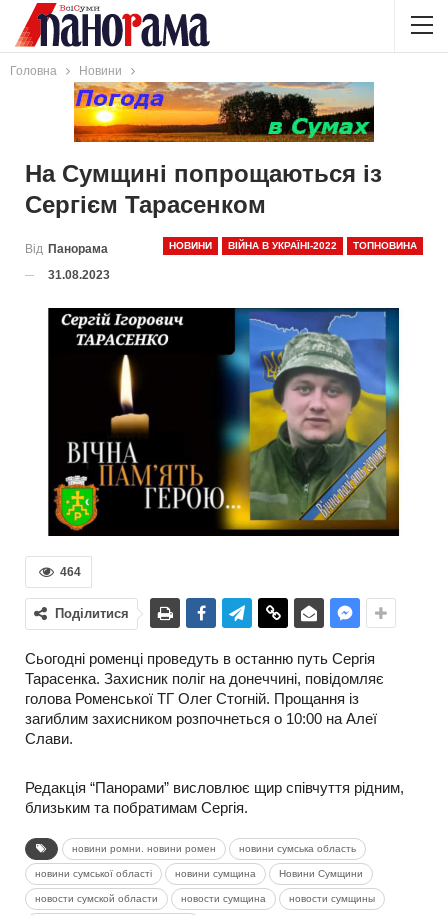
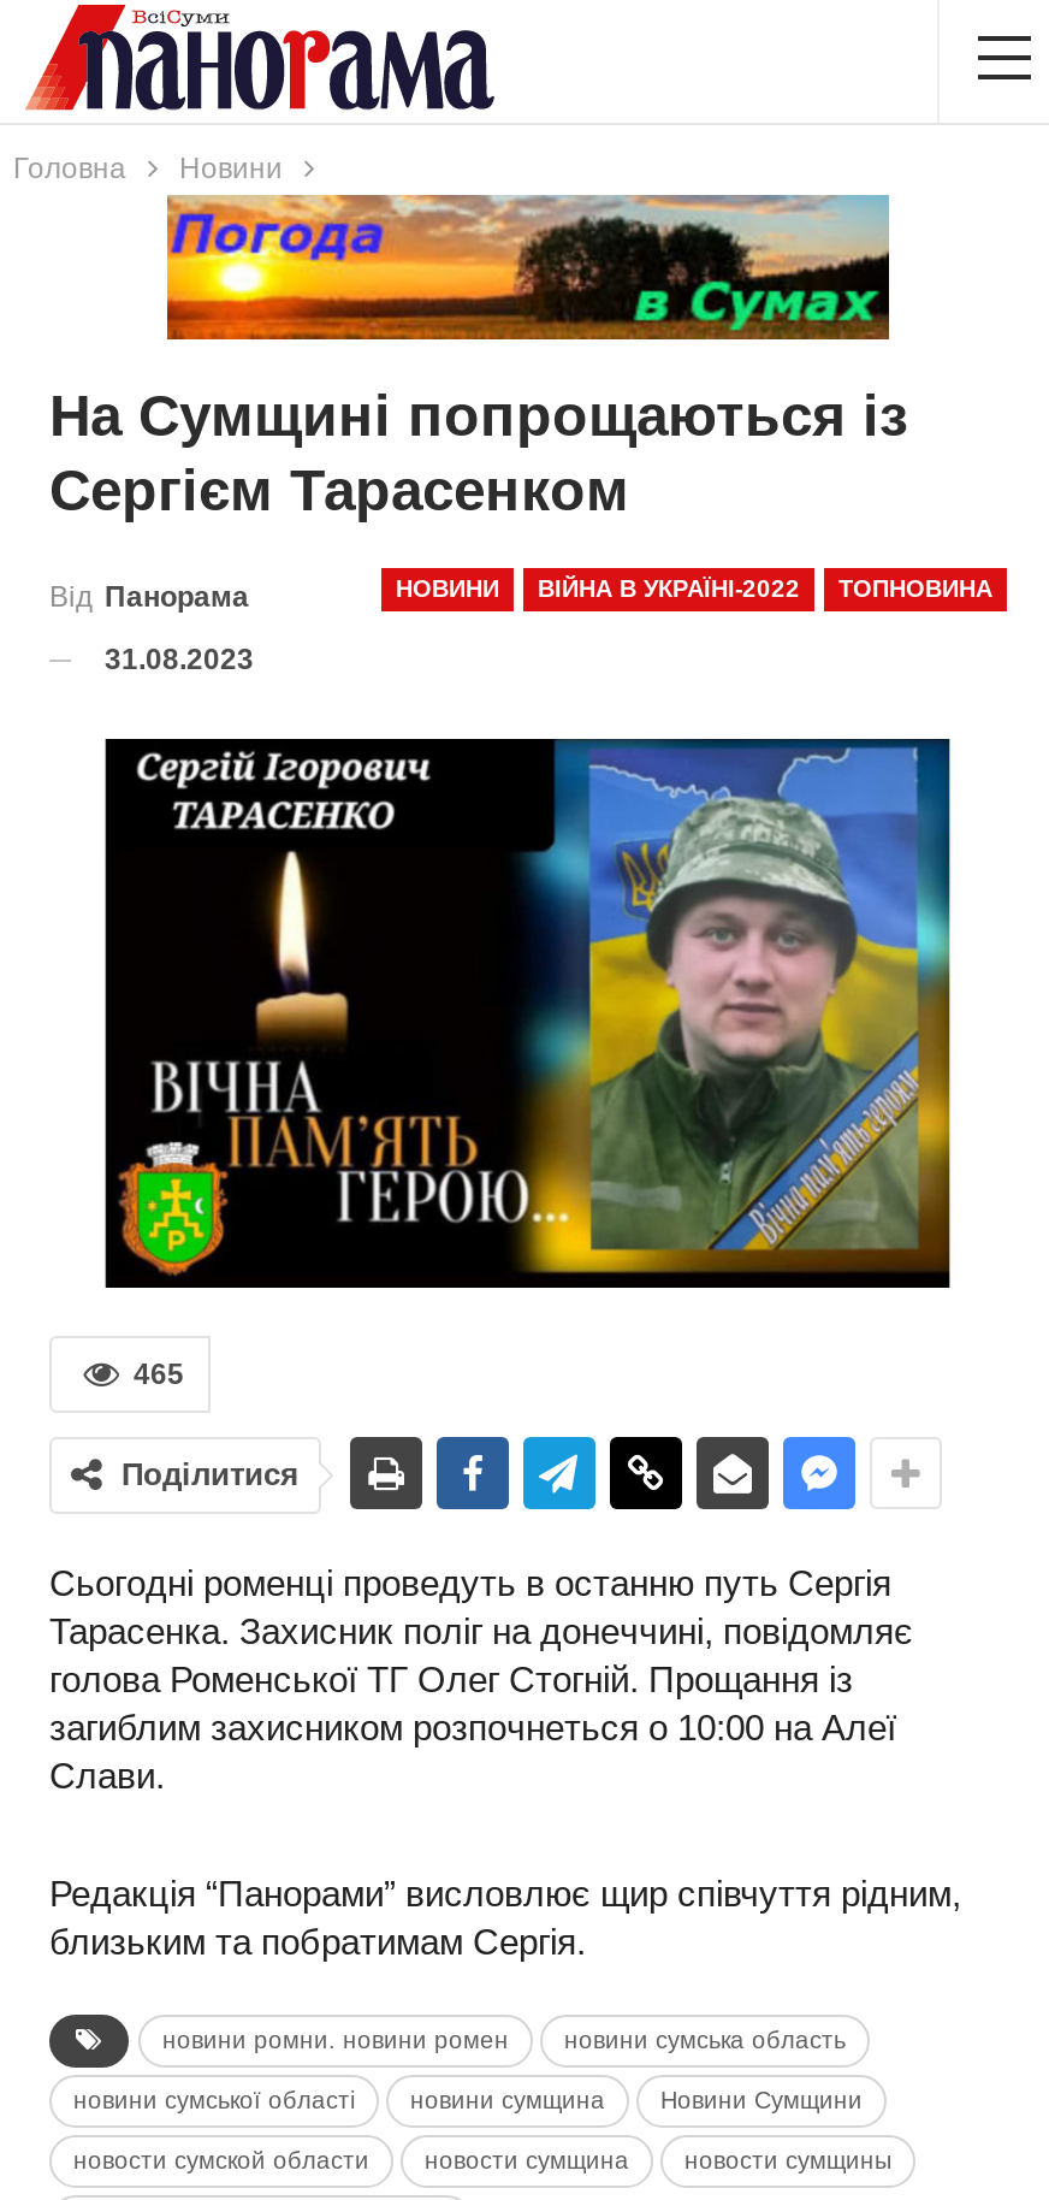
[60,565,81,579] 464 -> [134,1358,184,1391] 465

